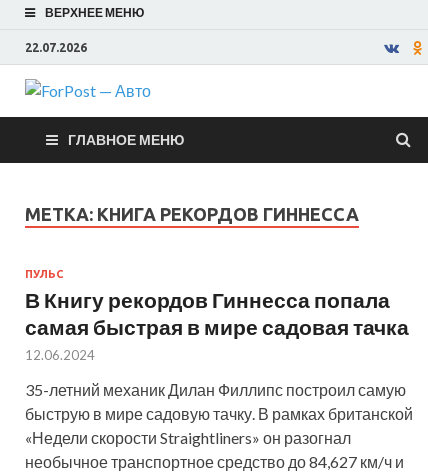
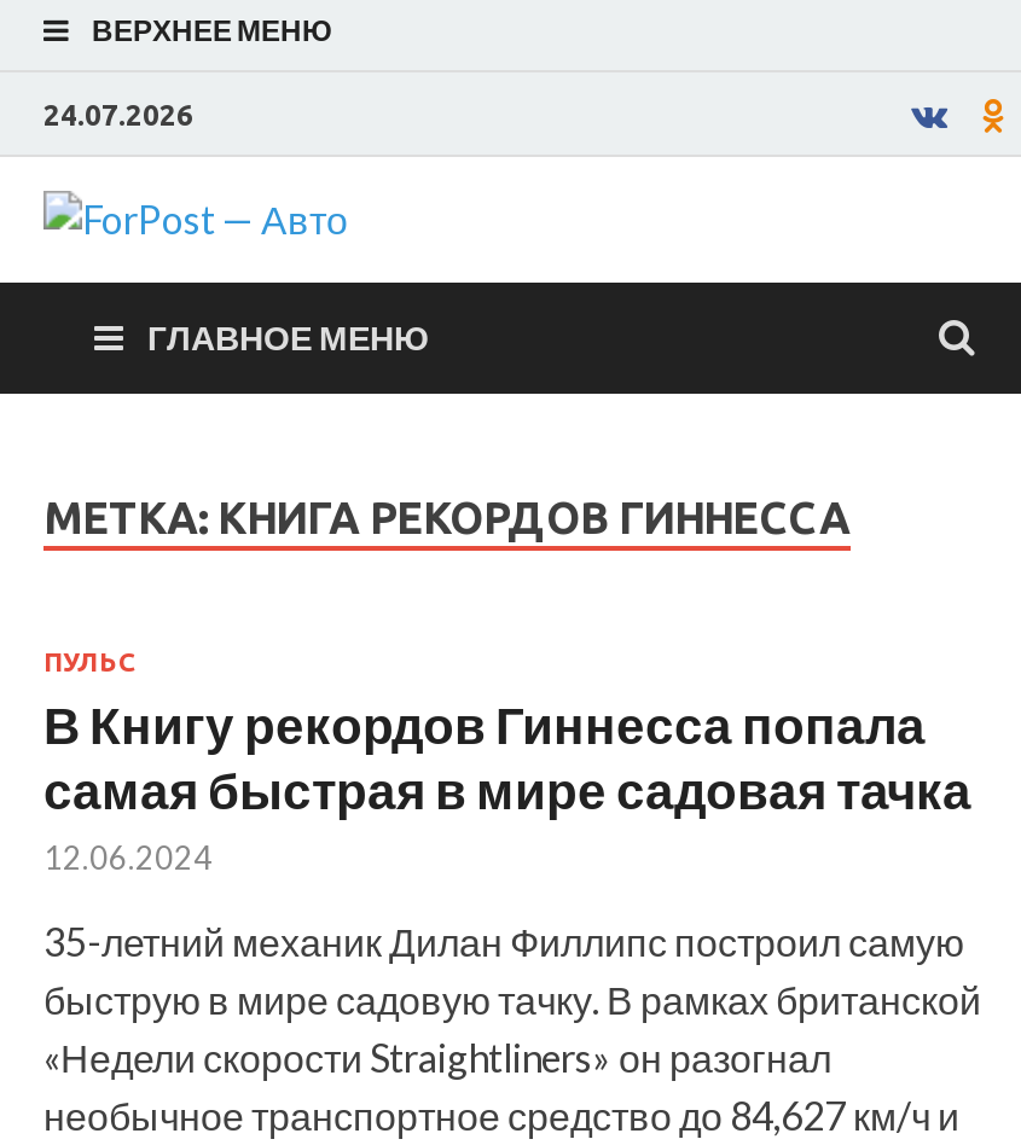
[25,40,87,53] 22.07.2026 -> [43,98,193,129] 24.07.2026

